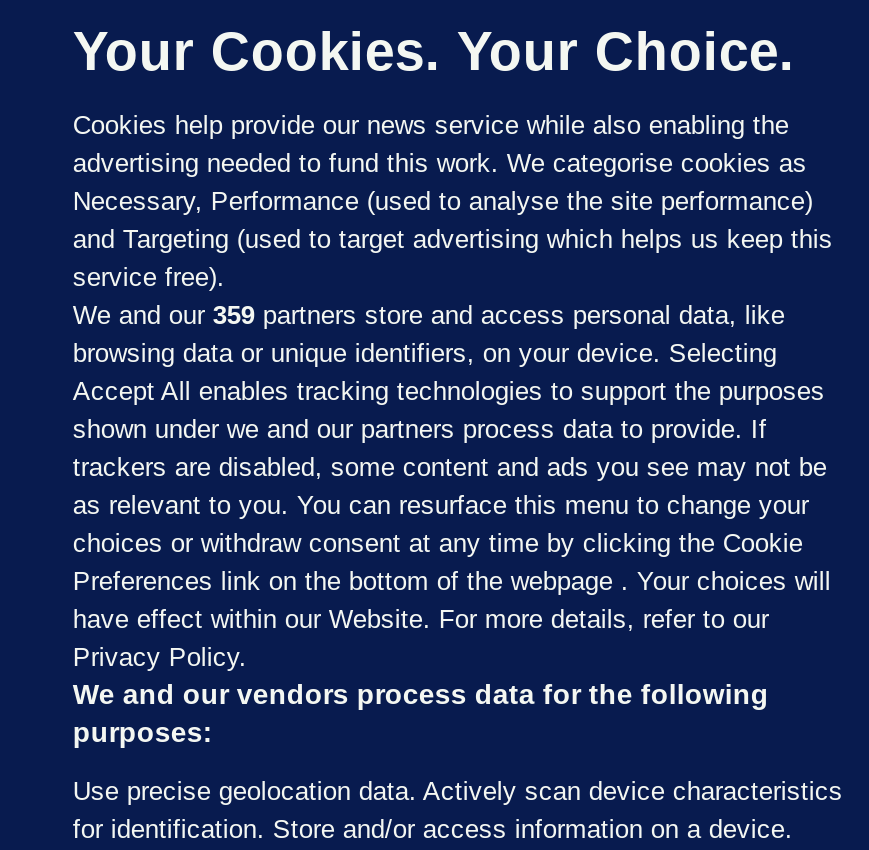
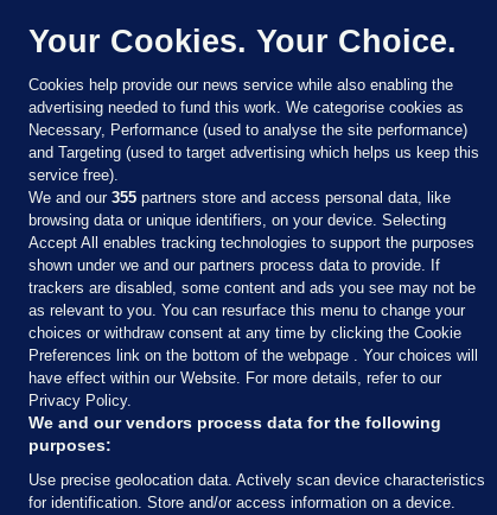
[73,300,785,330] We and our 359 partners store and access personal data, like -> [29,189,451,206] We and our 355 partners store and access personal data, like

